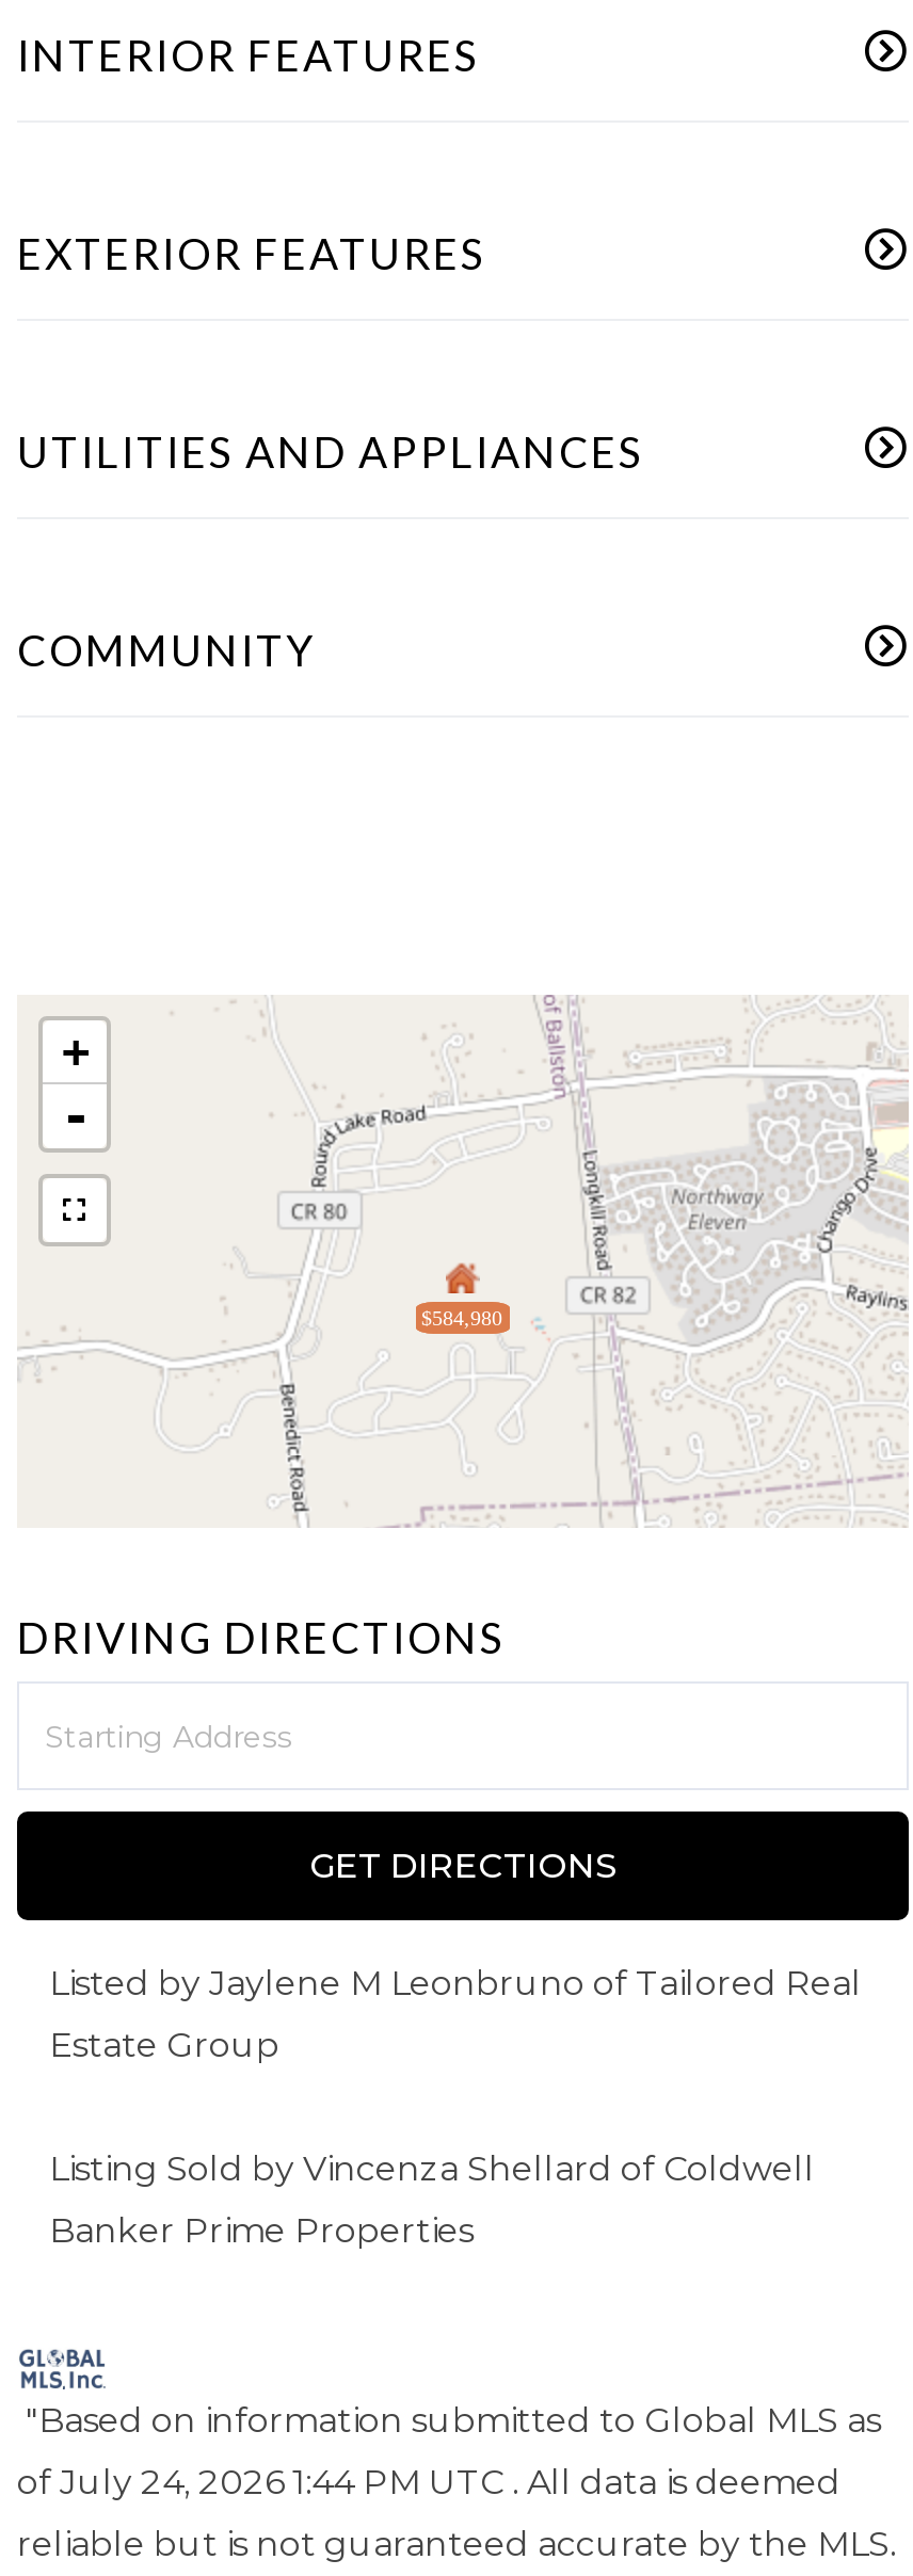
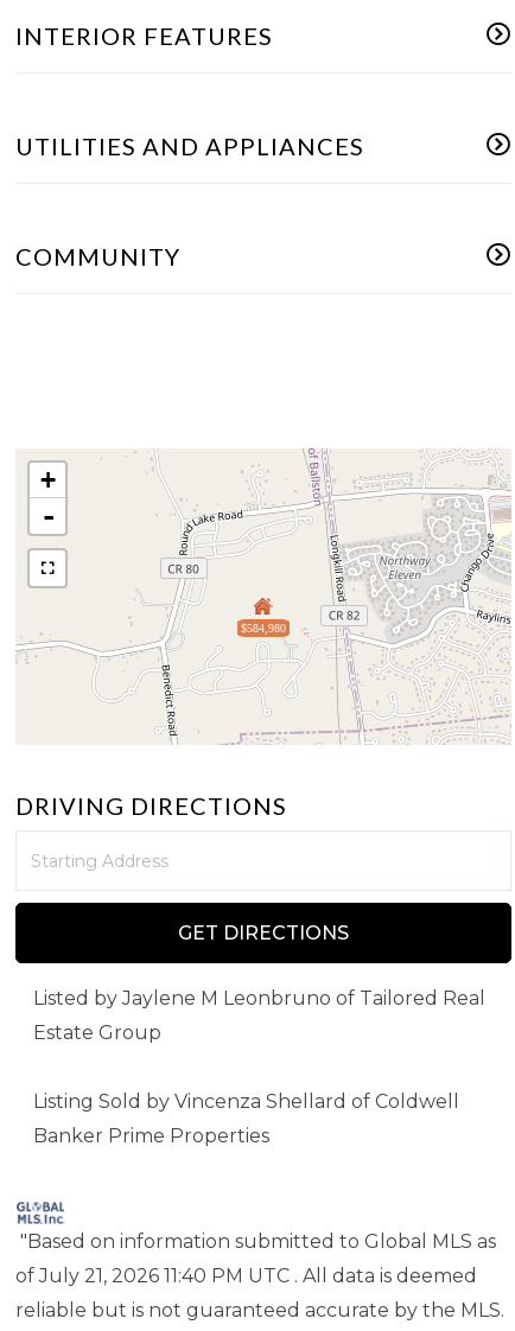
[17,228,486,279] EXTERIOR FEATURES -> none
[17,2463,840,2503] of July 24, 2026 1:44 PM UTC . All data is deemed -> [15,1265,477,1287] of July 21, 2026 11:40 PM UTC . All data is deemed

